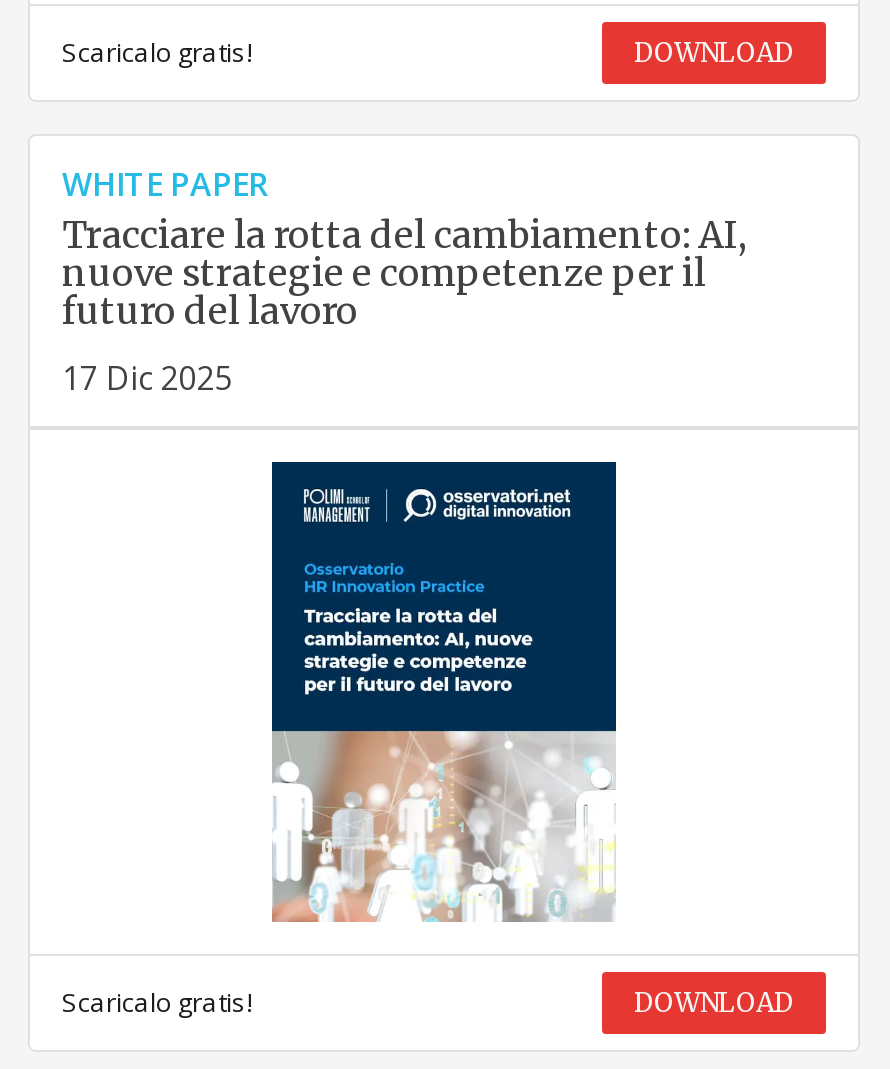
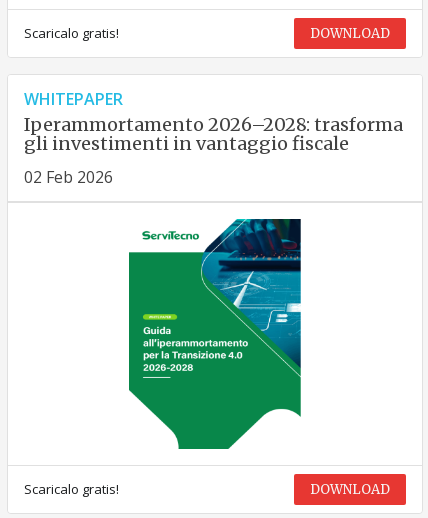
[62,162,746,334] WHITE PAPER | Tracciare la rotta del cambiamento: AI, | nuove strategie e competenze per il | futuro del lavoro -> [24,88,403,155] WHITEPAPER | Iperammortamento 2026–2028: trasforma | gli investimenti in vantaggio fiscale
[62,356,232,400] 17 Dic 2025 -> [24,166,113,188] 02 Feb 2026
[270,460,618,924] [image] -> [128,218,302,450] [image]

